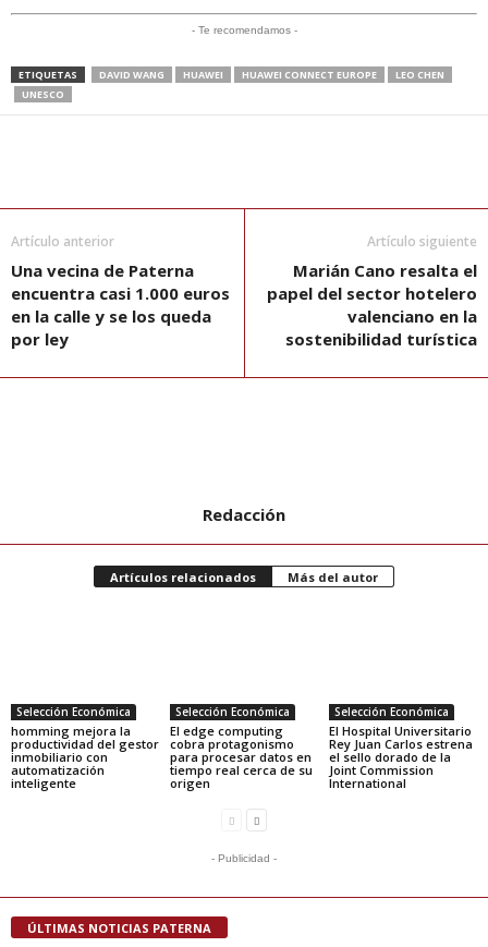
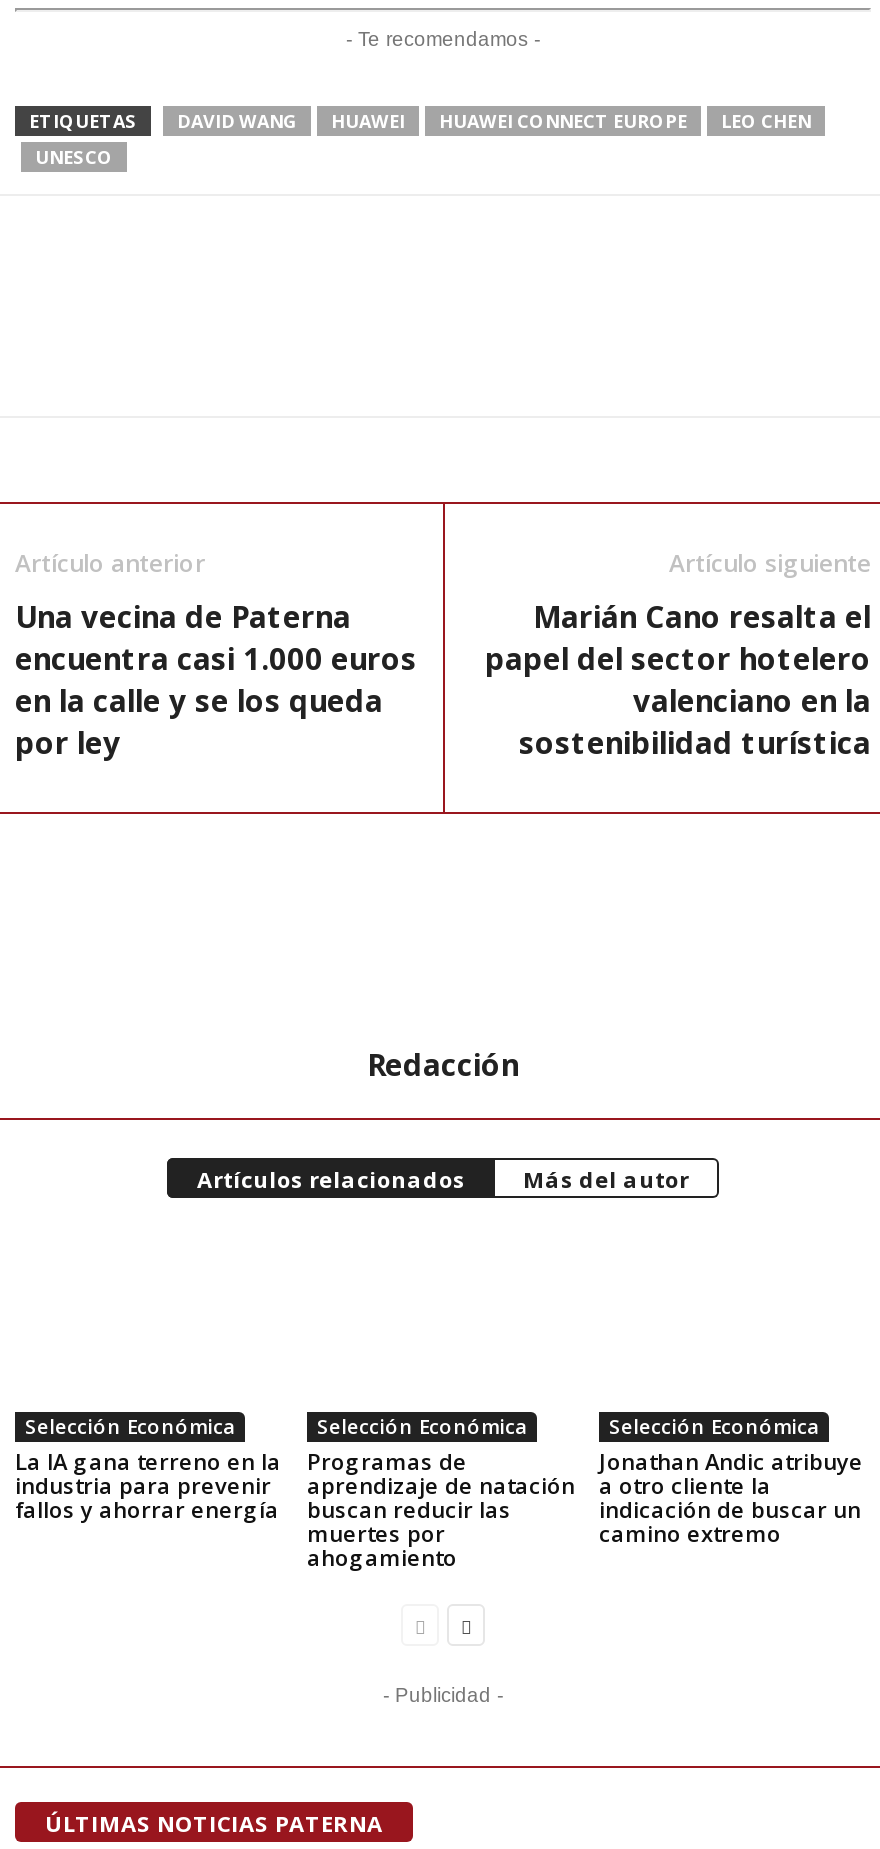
[11,723,159,792] homming mejora la | productividad del gestor | inmobiliario con | automatización | inteligente -> [15,1447,281,1525] La IA gana terreno en la | industria para prevenir | fallos y ahorrar energía
[170,723,313,792] El edge computing | cobra protagonismo | para procesar datos en | tiempo real cerca de su | origen -> [307,1447,575,1573] Programas de | aprendizaje de natación | buscan reducir las | muertes por | ahogamiento
[329,723,473,792] El Hospital Universitario | Rey Juan Carlos estrena | el sello dorado de la | Joint Commission | International -> [599,1447,863,1549] Jonathan Andic atribuye | a otro cliente la | indicación de buscar un | camino extremo

